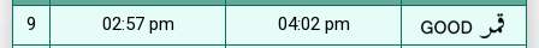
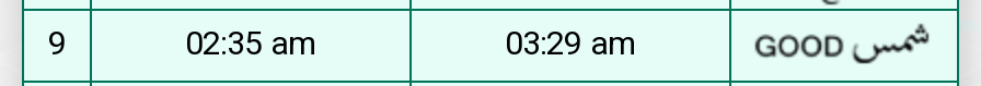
[102,13,350,34] 02:57 pm | 04:02 pm -> [185,23,636,62] 02:35 am | 03:29 am

